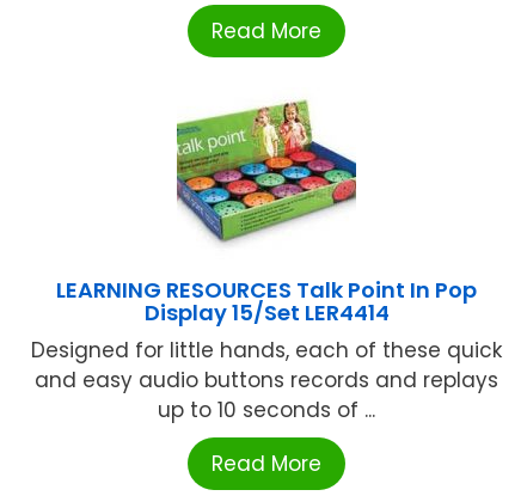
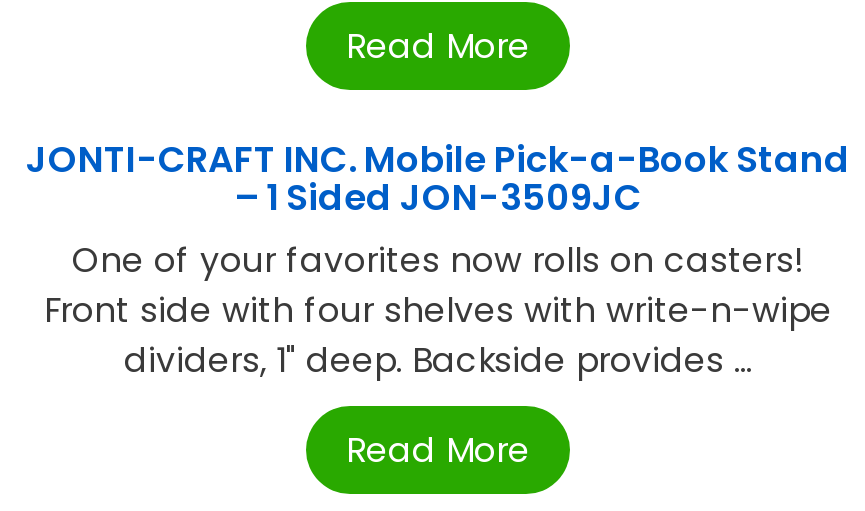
[31,274,502,424] LEARNING RESOURCES Talk Point In Pop | Display 15/Set LER4414 | Designed for little hands, each of these quick | and easy audio buttons records and replays | up to 10 seconds of ... -> [26,133,850,383] JONTI-CRAFT INC. Mobile Pick-a-Book Stand | – 1 Sided JON-3509JC | One of your favorites now rolls on casters! | Front side with four shelves with write-n-wipe | dividers, 1" deep. Backside provides ...

